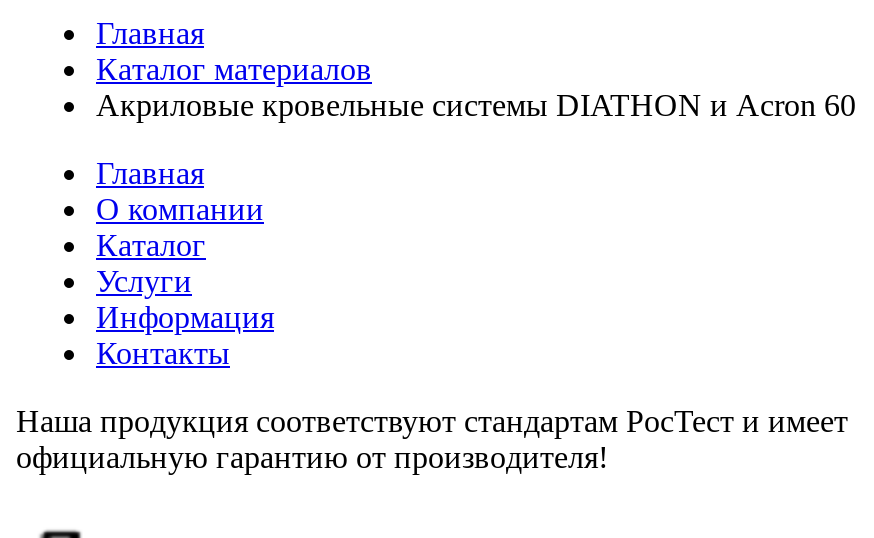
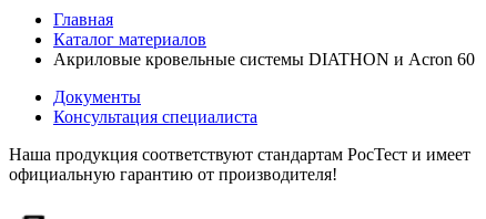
[96,156,274,370] Главная | О компании | Каталог | Услуги | Информация | Контакты -> [53,87,257,126] Документы | Консультация специалиста

